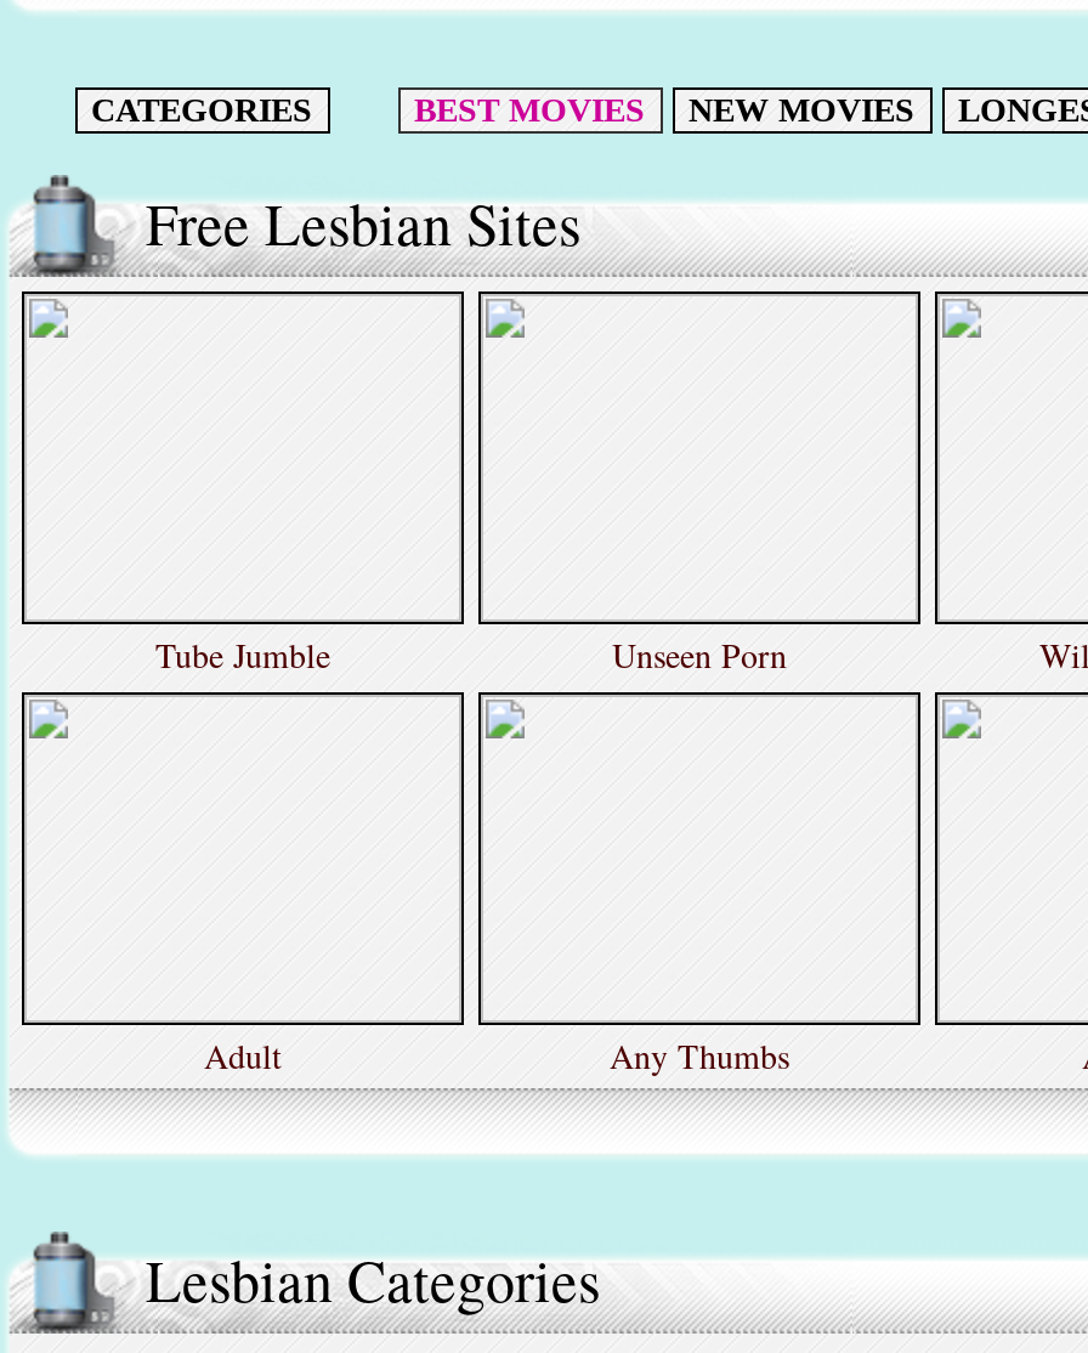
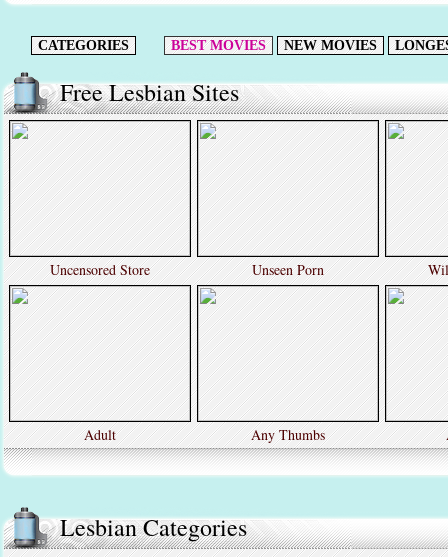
[155,632,330,678] Tube Jumble -> [50,260,150,279] Uncensored Store

